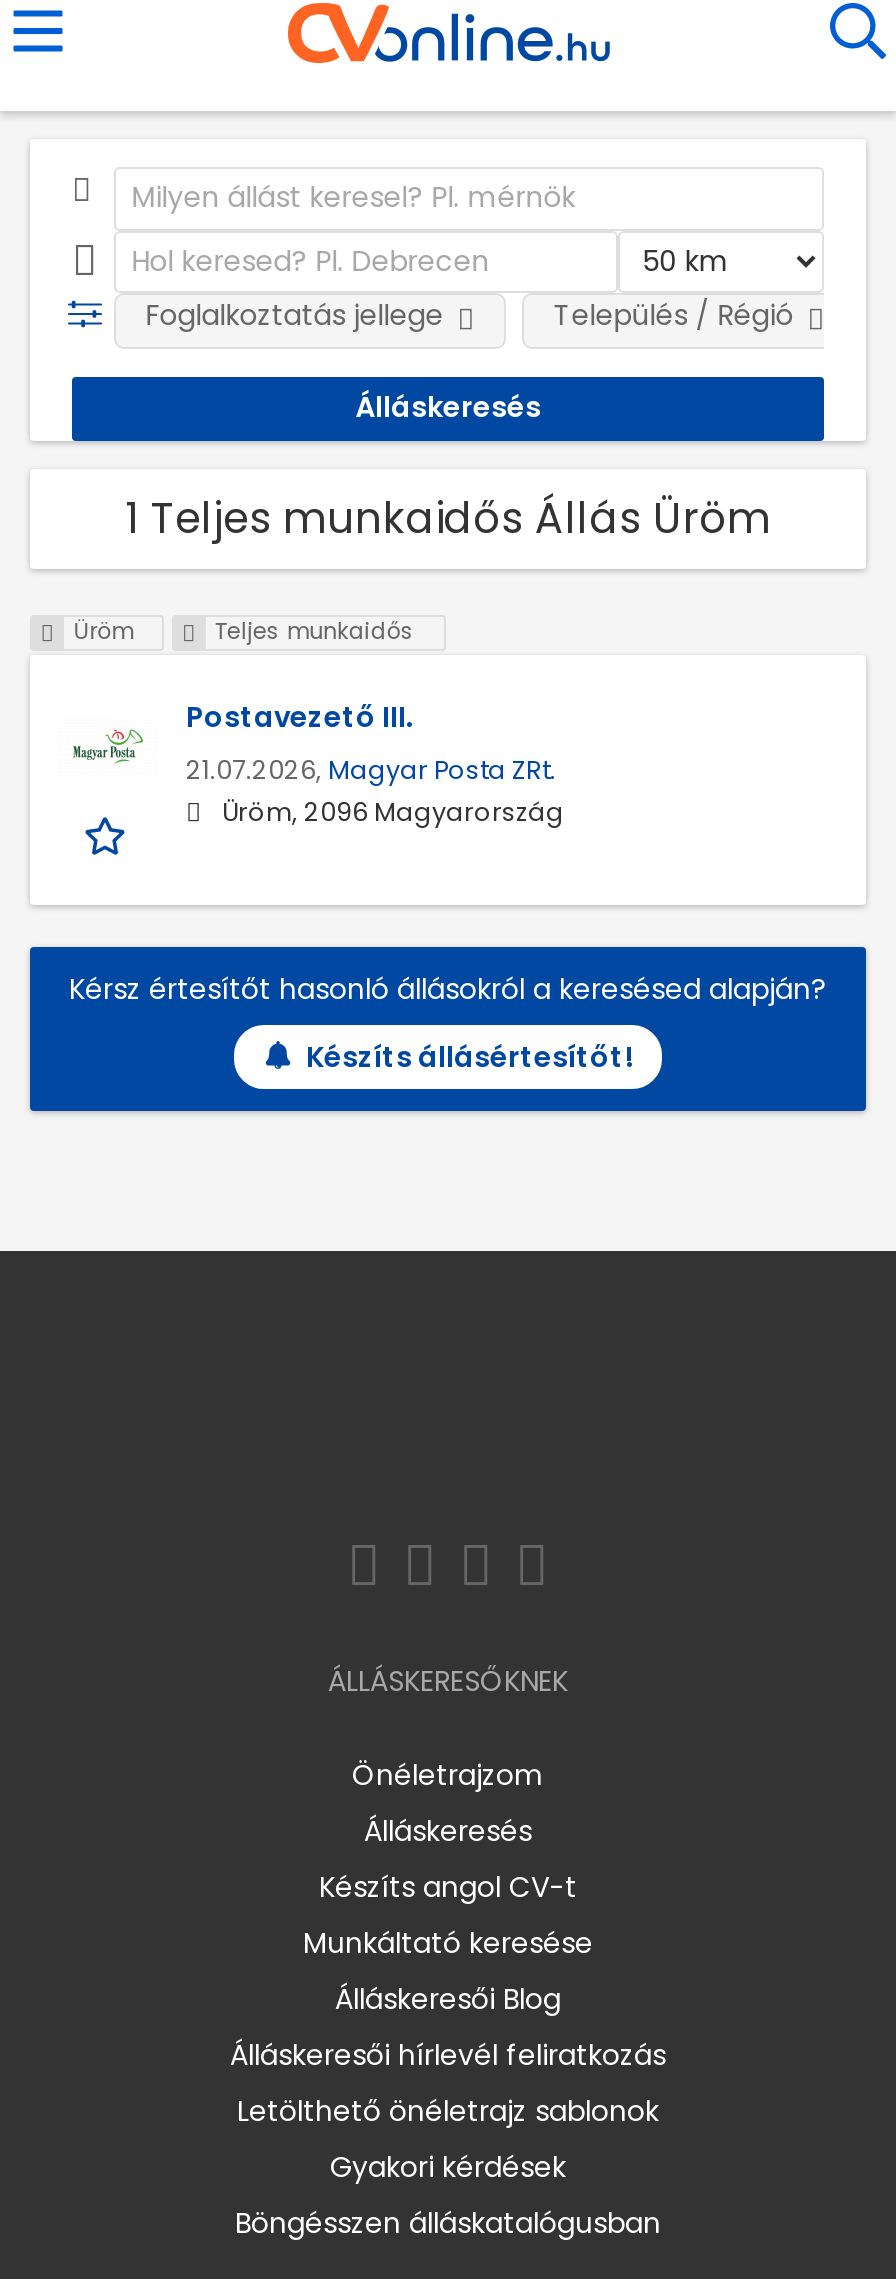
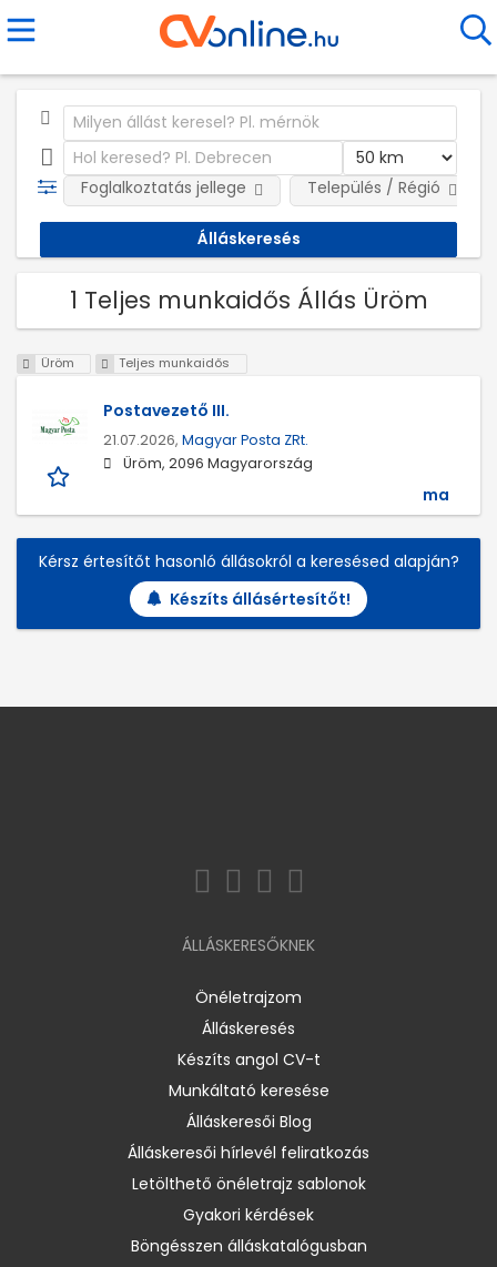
none -> [423,484,449,506] ma

